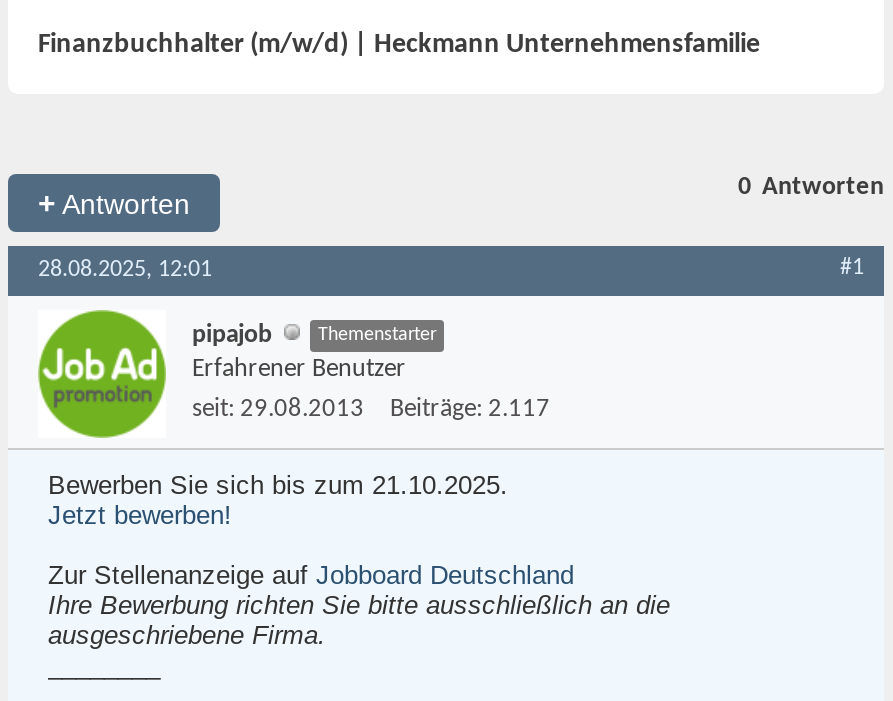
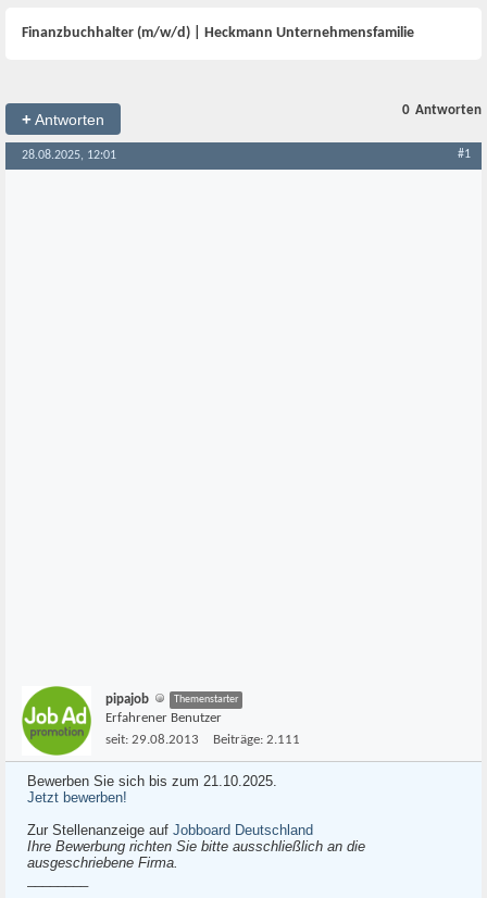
[192,396,550,422] seit: 29.08.2013 Beiträge: 2.117 -> [105,733,300,747] seit: 29.08.2013 Beiträge: 2.111

